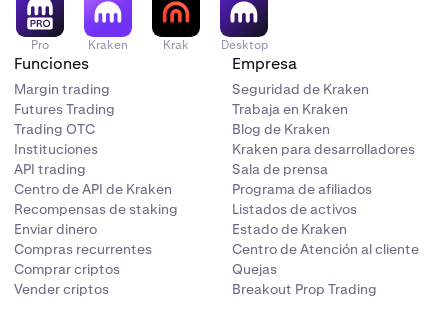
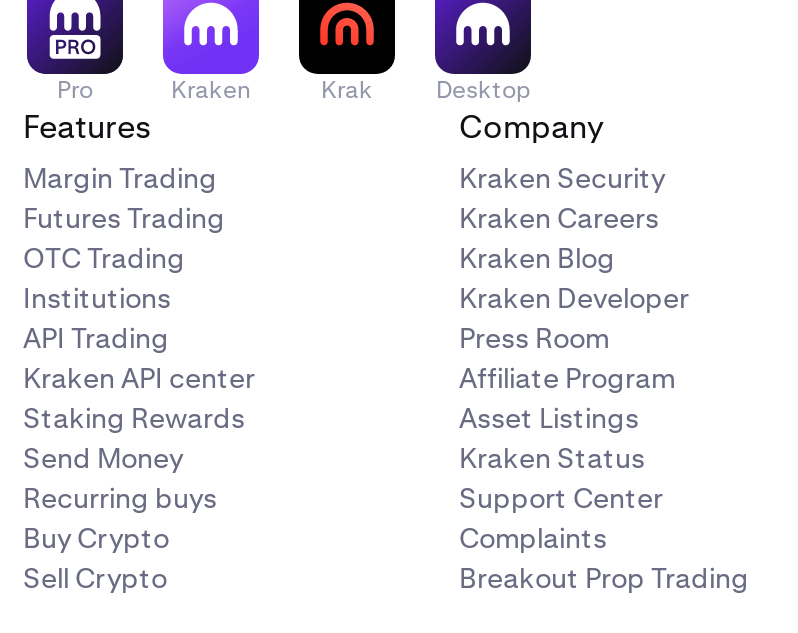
[14,53,110,98] Funciones | Margin trading -> [23,106,217,196] Features | Margin Trading
[232,53,419,278] Empresa | Seguridad de Kraken | Trabaja en Kraken | Blog de Kraken | Kraken para desarrolladores | Sala de prensa | Programa de afiliados | Listados de activos | Estado de Kraken | Centro de Atención al cliente | Quejas -> [459,106,689,556] Company | Kraken Security | Kraken Careers | Kraken Blog | Kraken Developer | Press Room | Affiliate Program | Asset Listings | Kraken Status | Support Center | Complaints
[14,120,178,298] Trading OTC | Instituciones | API trading | Centro de API de Kraken | Recompensas de staking | Enviar dinero | Compras recurrentes | Comprar criptos | Vender criptos -> [23,240,255,596] OTC Trading | Institutions | API Trading | Kraken API center | Staking Rewards | Send Money | Recurring buys | Buy Crypto | Sell Crypto

